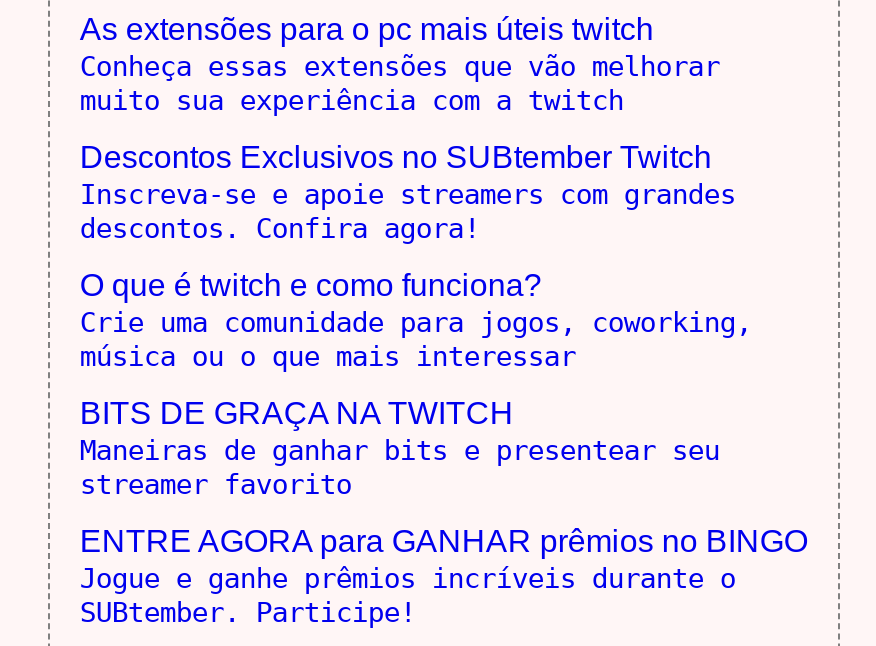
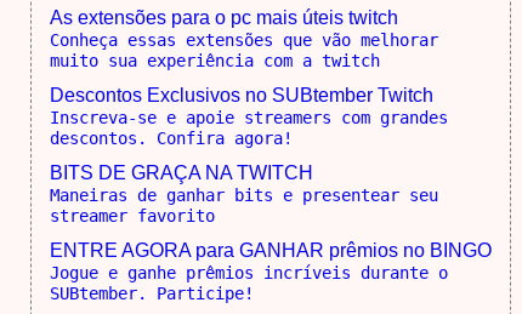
[80,269,752,373] O que é twitch e como funciona? | Crie uma comunidade para jogos, coworking, | música ou o que mais interessar -> none

